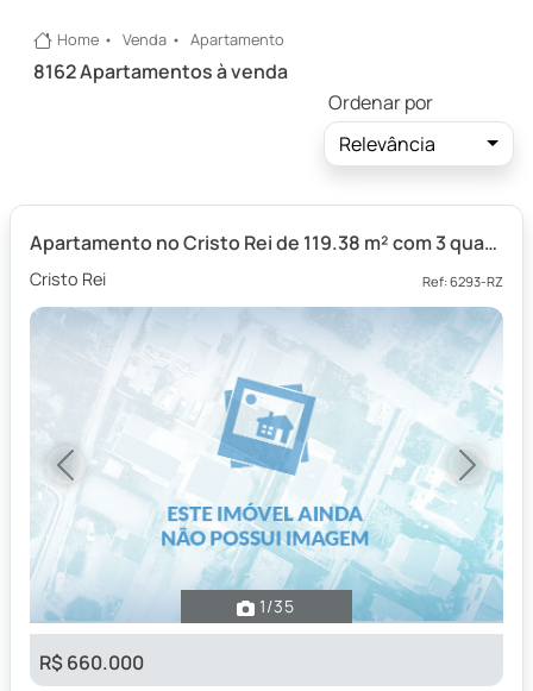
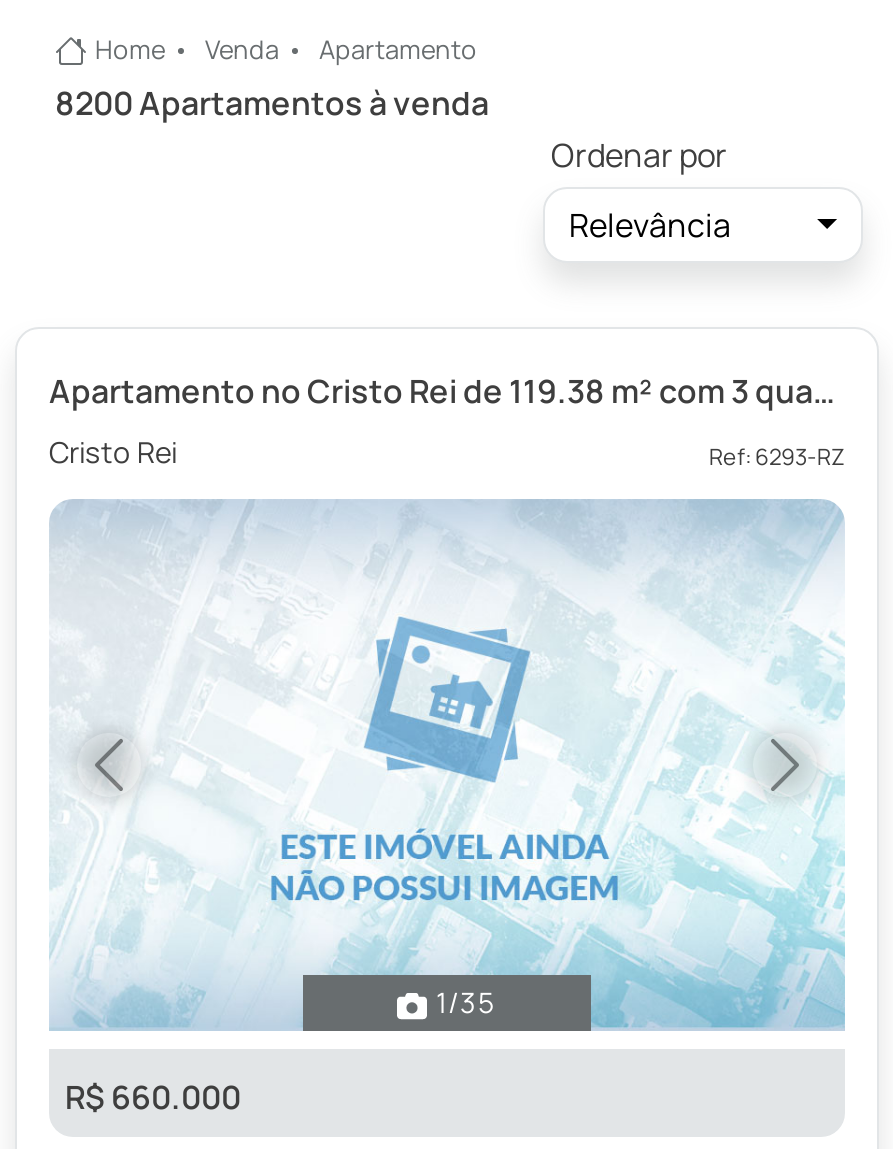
[33,58,288,84] 8162 Apartamentos à venda -> [55,81,489,125] 8200 Apartamentos à venda

